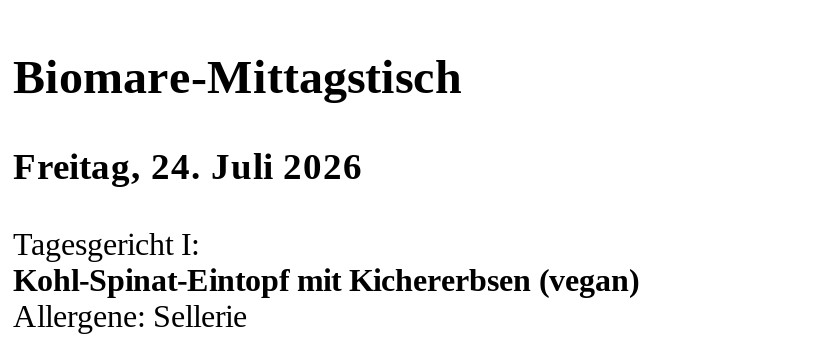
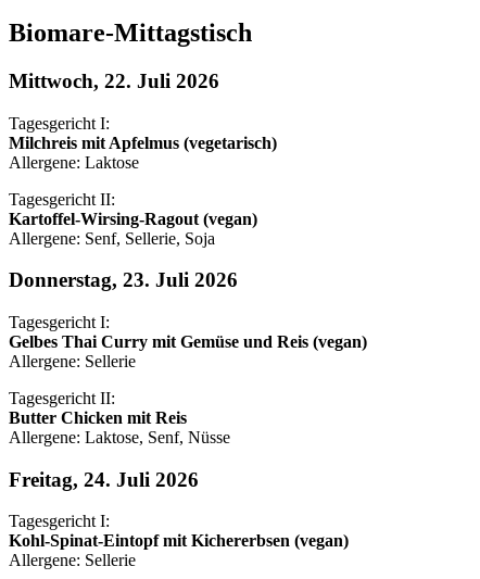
none -> [9,69,367,446] Mittwoch, 22. Juli 2026 | Tagesgericht I: | Milchreis mit Apfelmus (vegetarisch) | Allergene: Laktose | Tagesgericht II: | Kartoffel-Wirsing-Ragout (vegan) | Allergene: Senf, Sellerie, Soja | Donnerstag, 23. Juli 2026 | Tagesgericht I: | Gelbes Thai Curry mit Gemüse und Reis (vegan) | Allergene: Sellerie | Tagesgericht II: | Butter Chicken mit Reis | Allergene: Laktose, Senf, Nüsse

